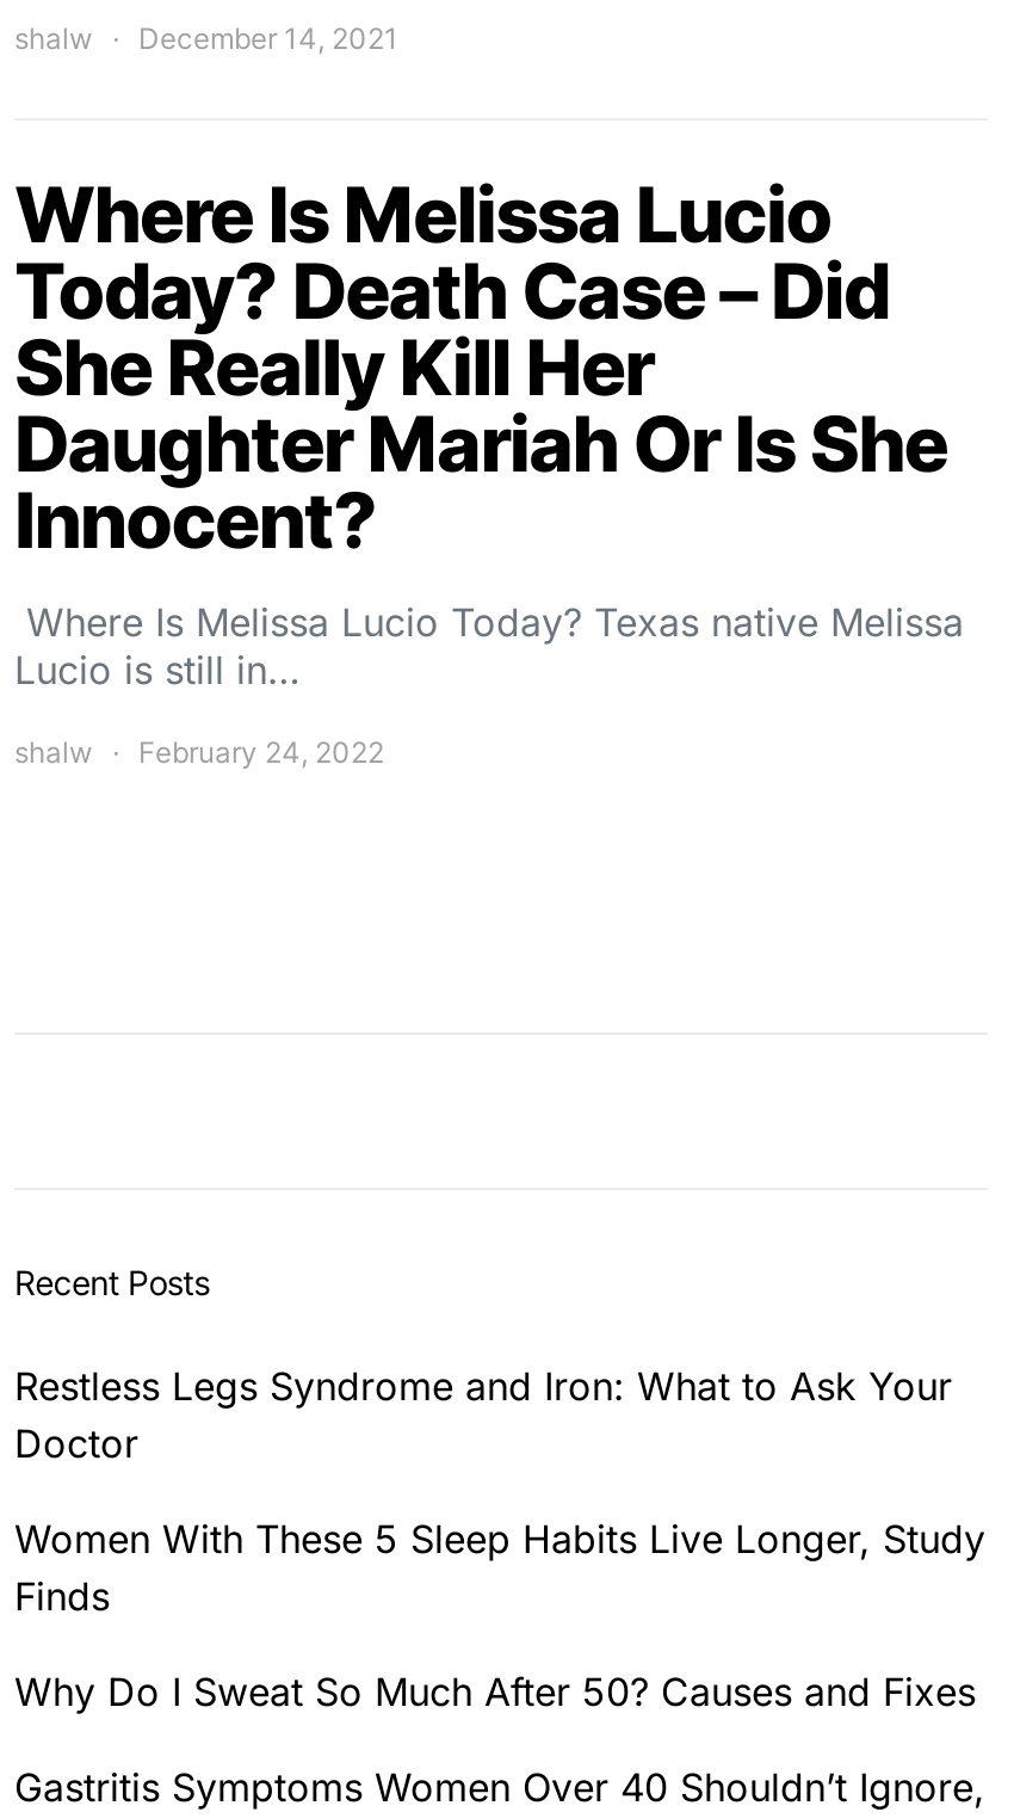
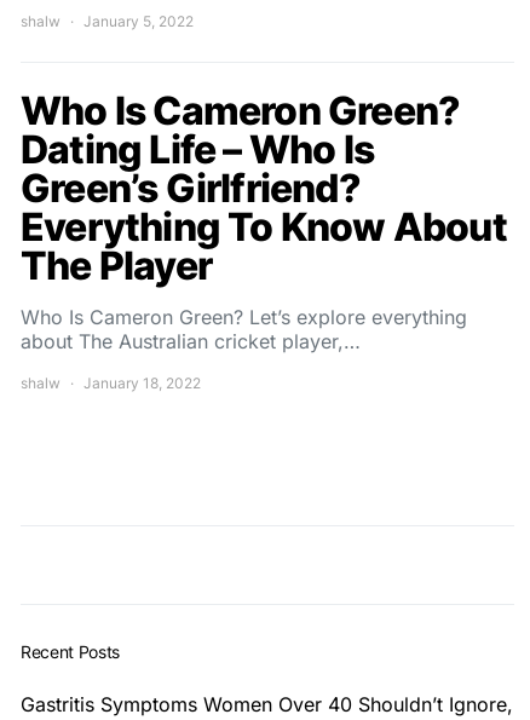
[14,21,398,56] shalw December 14, 2021 -> [21,12,194,30] shalw January 5, 2022
[14,169,964,694] Where Is Melissa Lucio | Today? Death Case – Did | She Really Kill Her | Daughter Mariah Or Is She | Innocent? | Where Is Melissa Lucio Today? Texas native Melissa | Lucio is still in… -> [21,87,507,353] Who Is Cameron Green? | Dating Life – Who Is | Green’s Girlfriend? | Everything To Know About | The Player | Who Is Cameron Green? Let’s explore everything | about The Australian cricket player,…
[14,734,384,770] shalw February 24, 2022 -> [21,374,201,392] shalw January 18, 2022
[14,1362,985,1716] Restless Legs Syndrome and Iron: What to Ask Your | Doctor | Women With These 5 Sleep Habits Live Longer, Study | Finds | Why Do I Sweat So Much After 50? Causes and Fixes -> none

